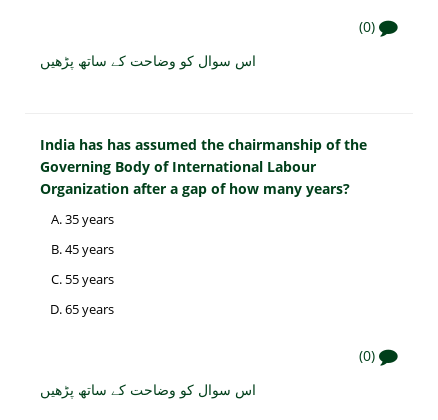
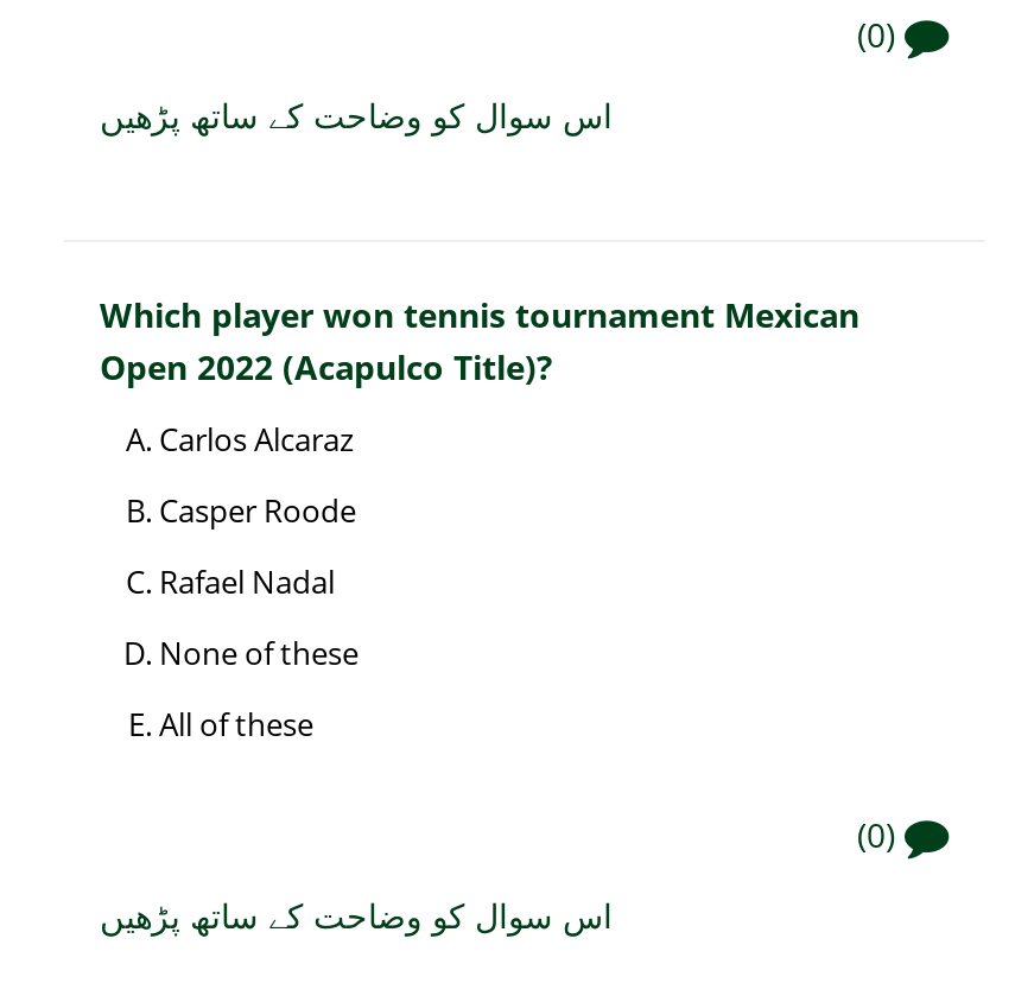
[40,135,367,318] India has has assumed the chairmanship of the | Governing Body of International Labour | Organization after a gap of how many years? | 35 years | 45 years | 55 years | 65 years -> [100,292,859,745] Which player won tennis tournament Mexican | Open 2022 (Acapulco Title)? | Carlos Alcaraz | Casper Roode | Rafael Nadal | None of these | All of these

